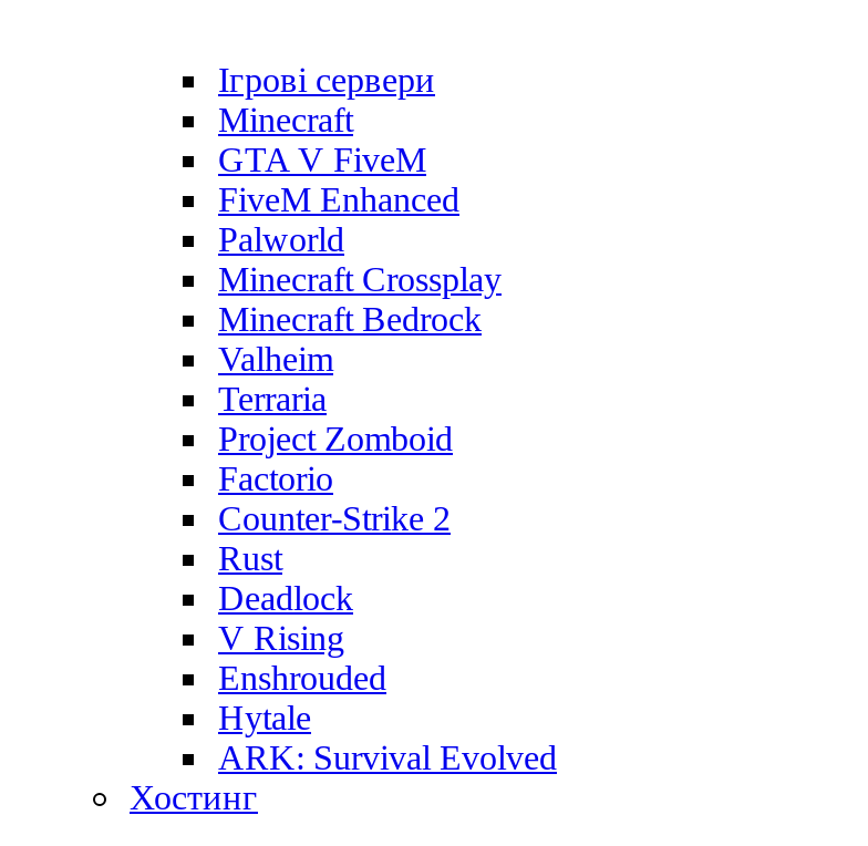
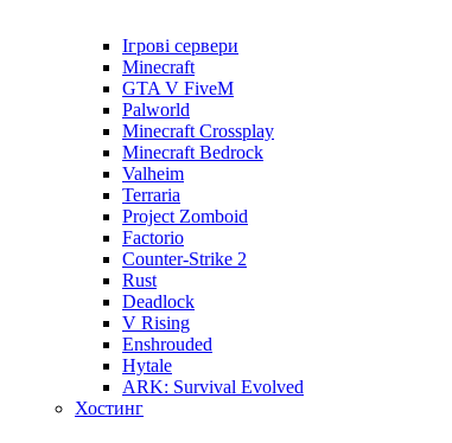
[218,180,459,218] FiveM Enhanced -> none

